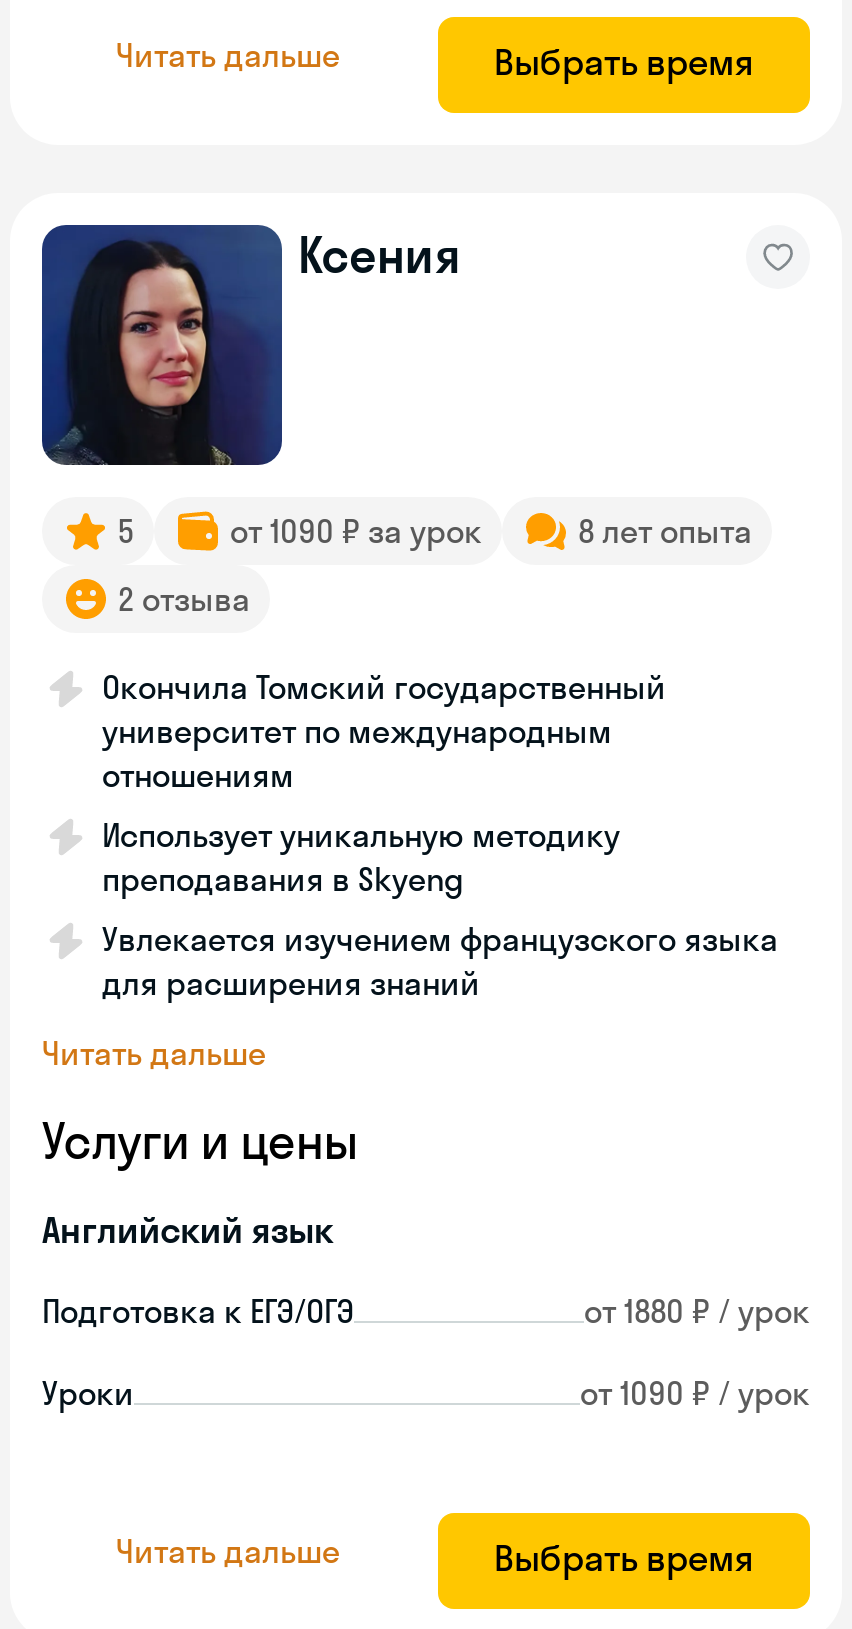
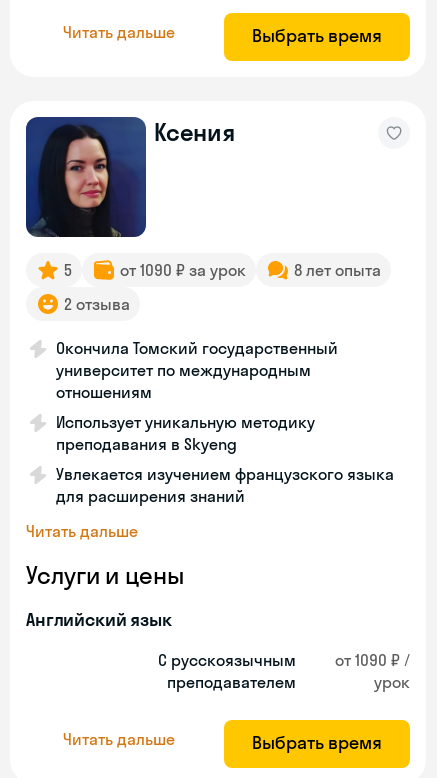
[42,1291,810,1331] Подготовка к ЕГЭ/ОГЭ | от 1880 ₽ / урок -> [158,650,296,692] С русскоязычным | преподавателем
[42,1373,810,1413] Уроки | от 1090 ₽ / урок -> [335,650,410,692] от 1090 ₽ / | урок

